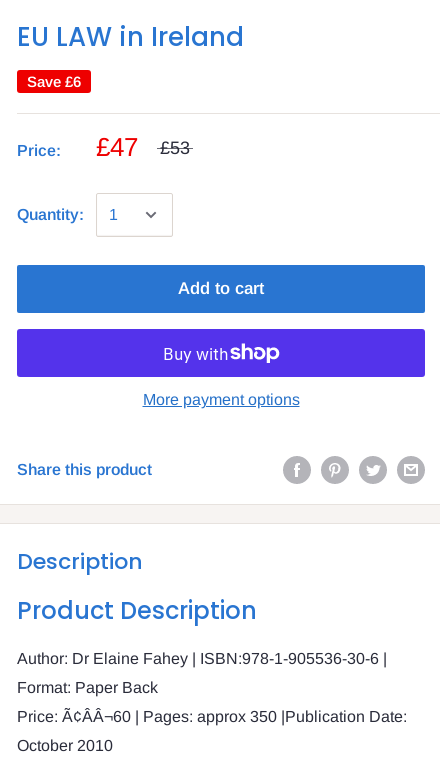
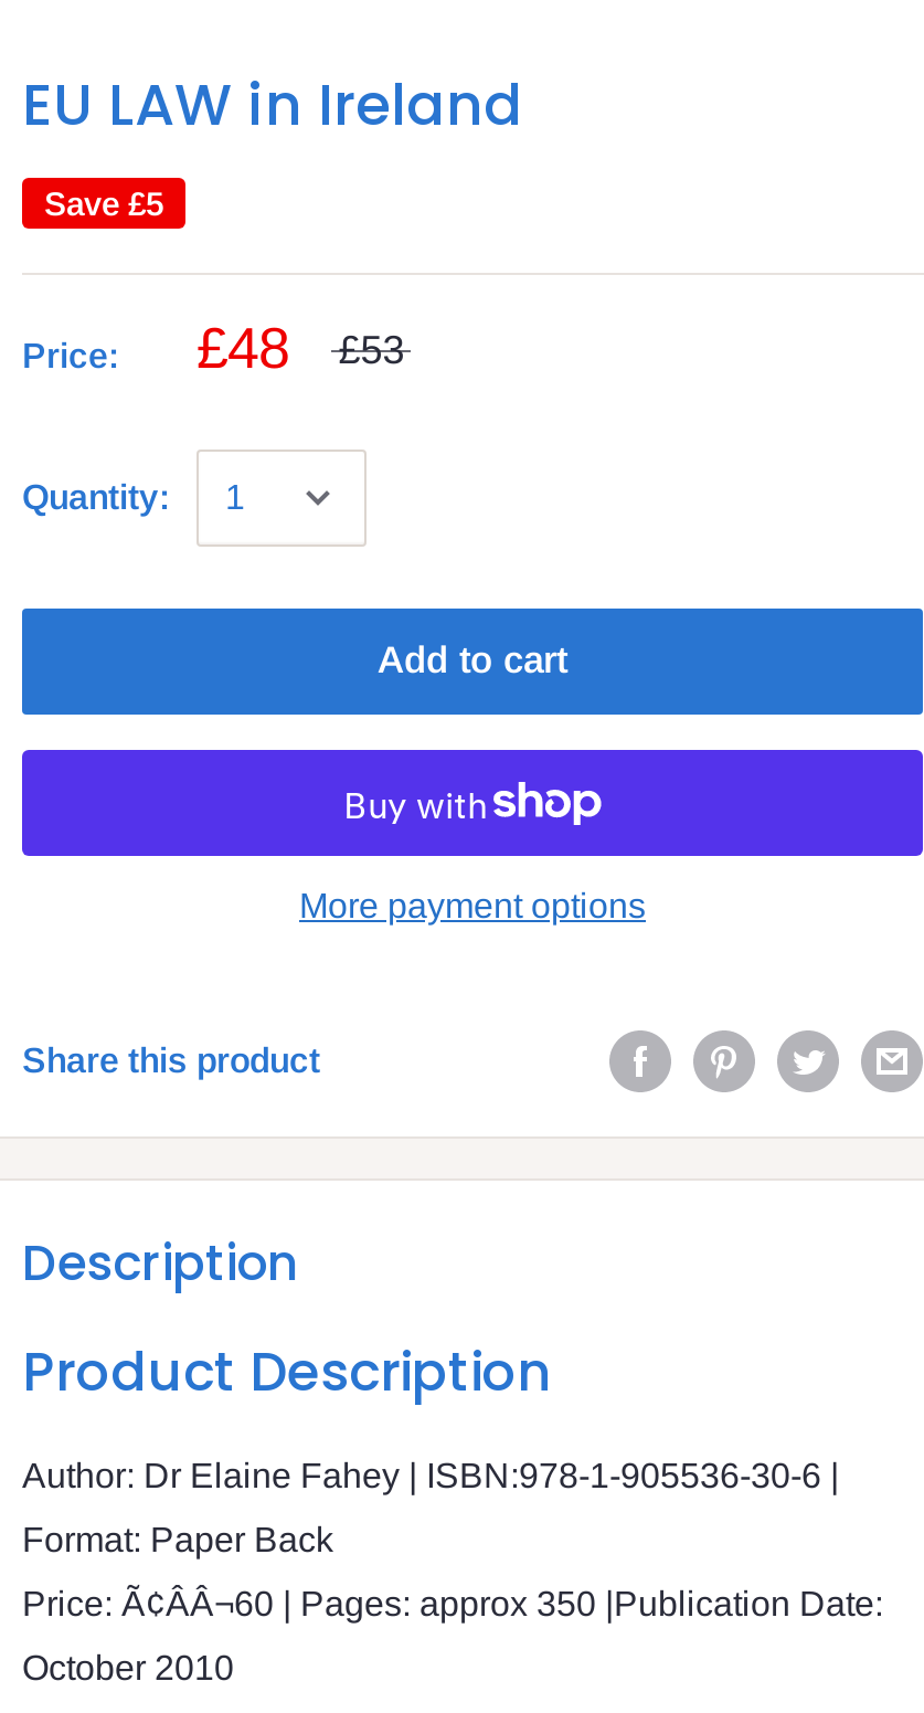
[27,73,81,90] Save £6 -> [44,185,163,223] Save £5
[96,132,190,162] £47 £53 -> [197,316,404,382] £48 £53

